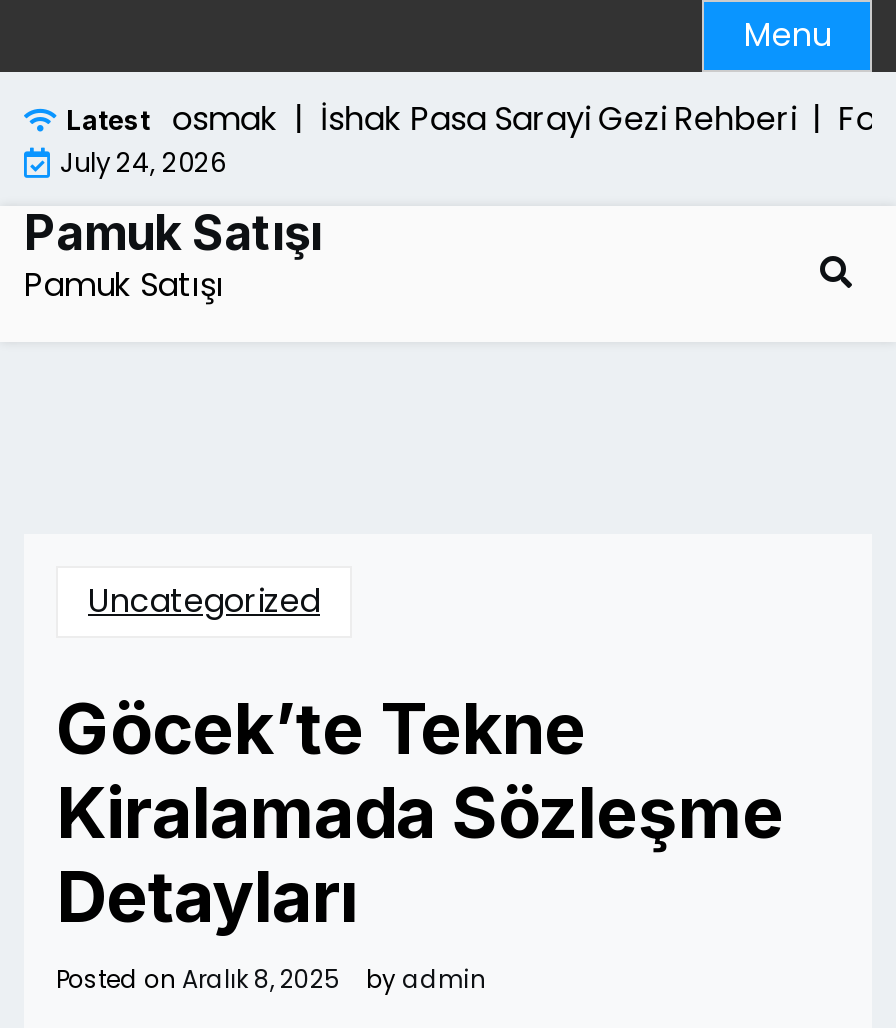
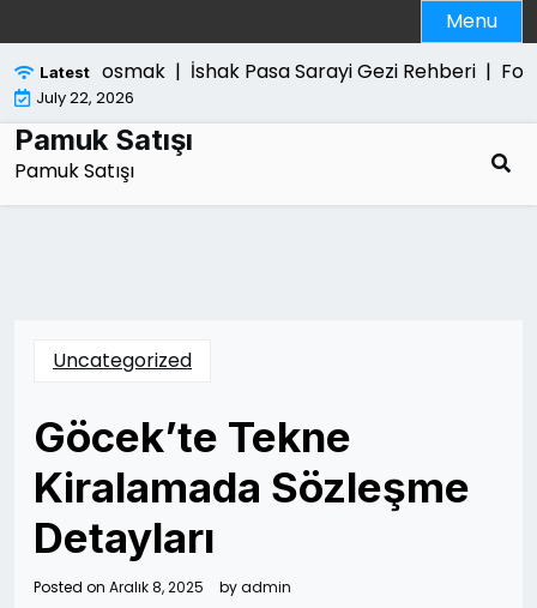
[60,144,226,182] July 24, 2026 -> [36,86,134,109] July 22, 2026

